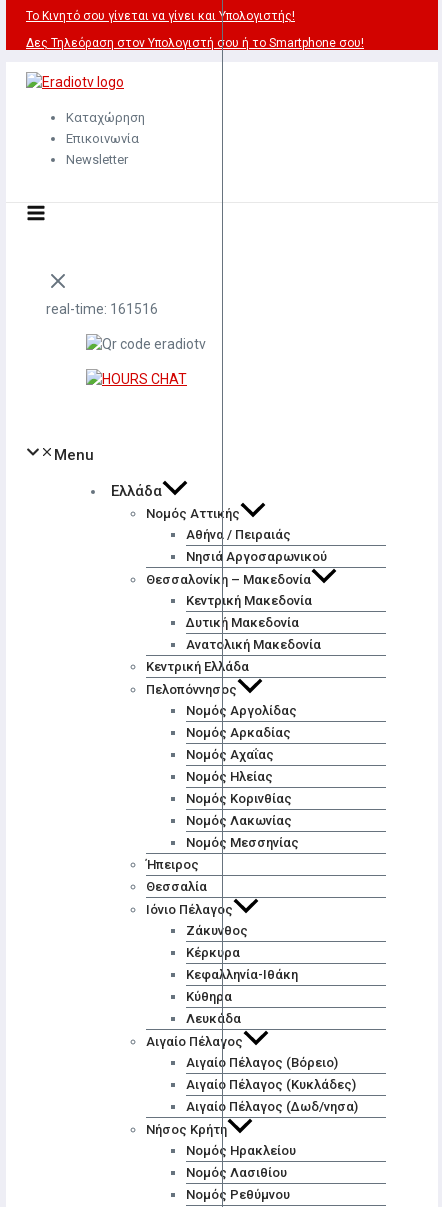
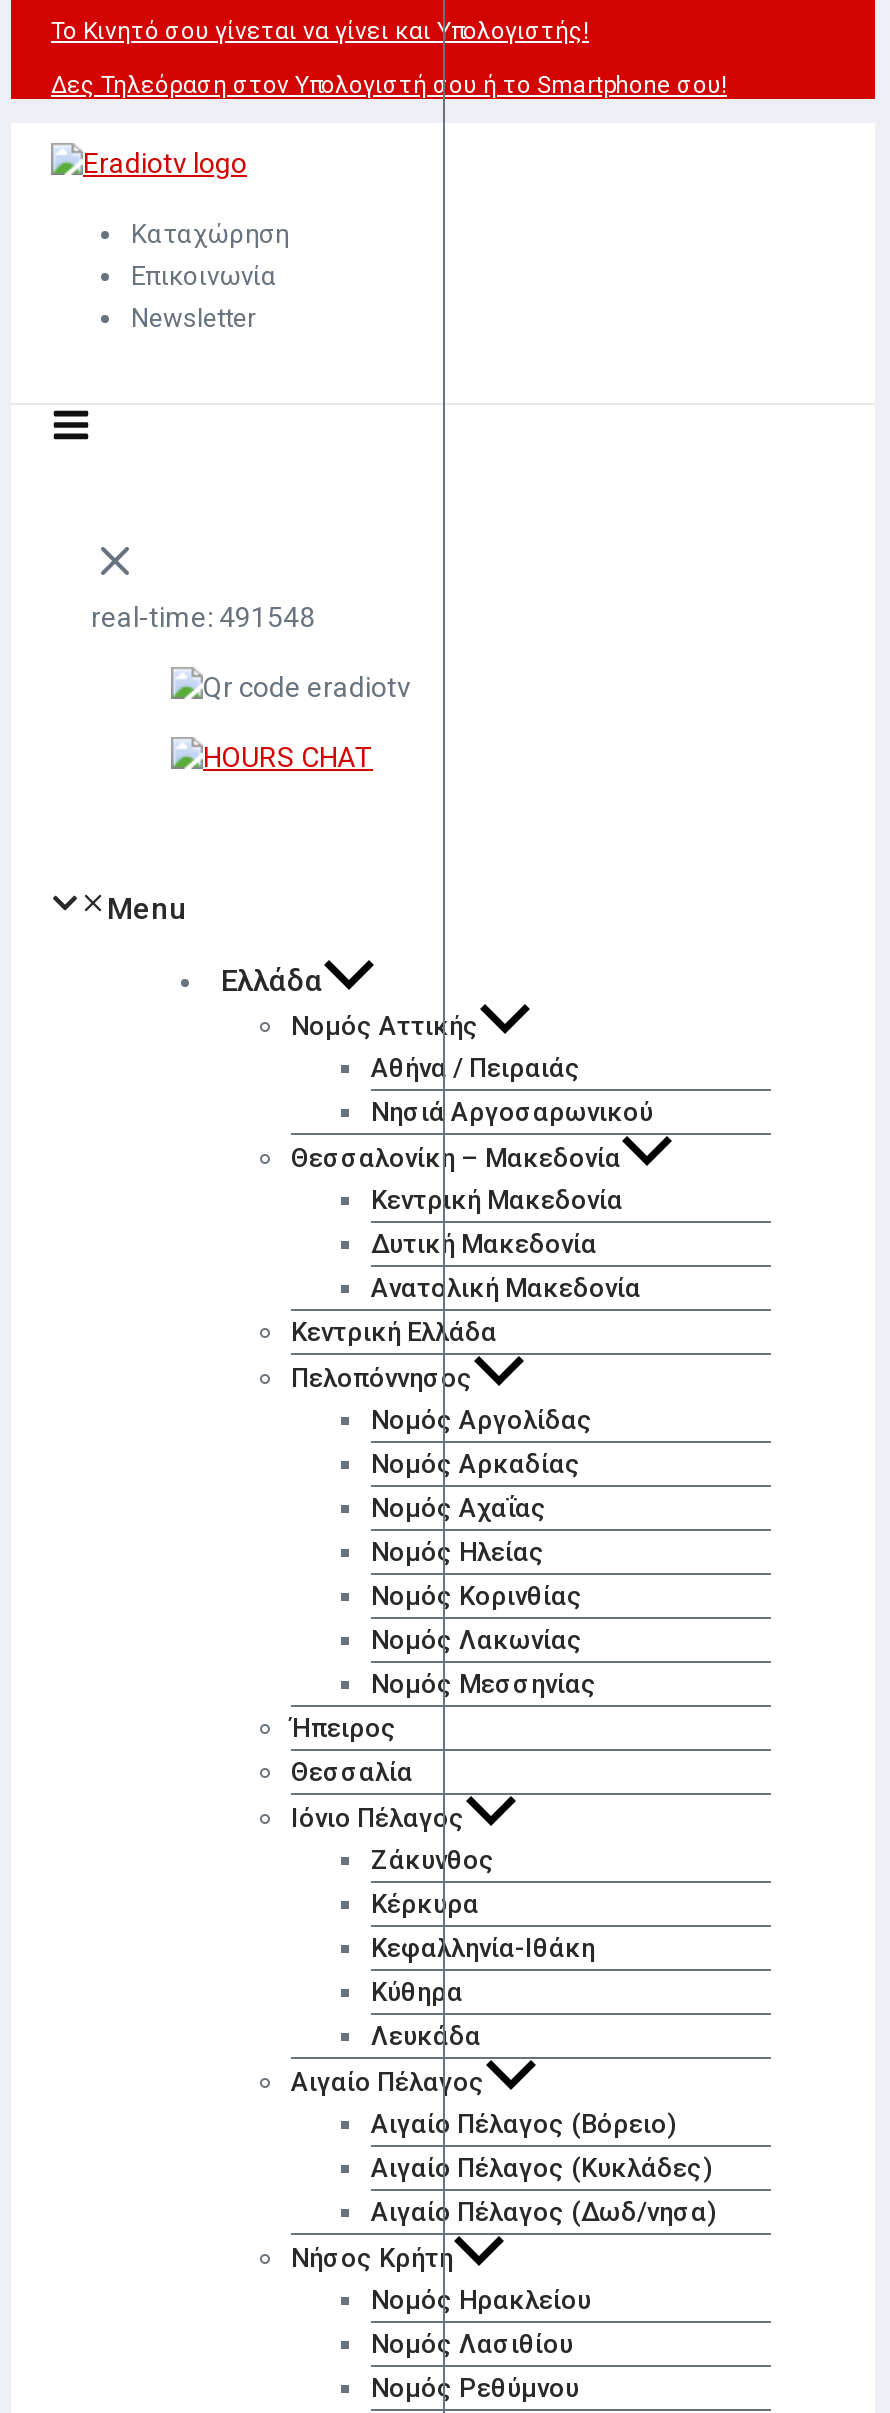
[46,301,158,317] real-time: 161516 -> [91,601,315,633] real-time: 491548

